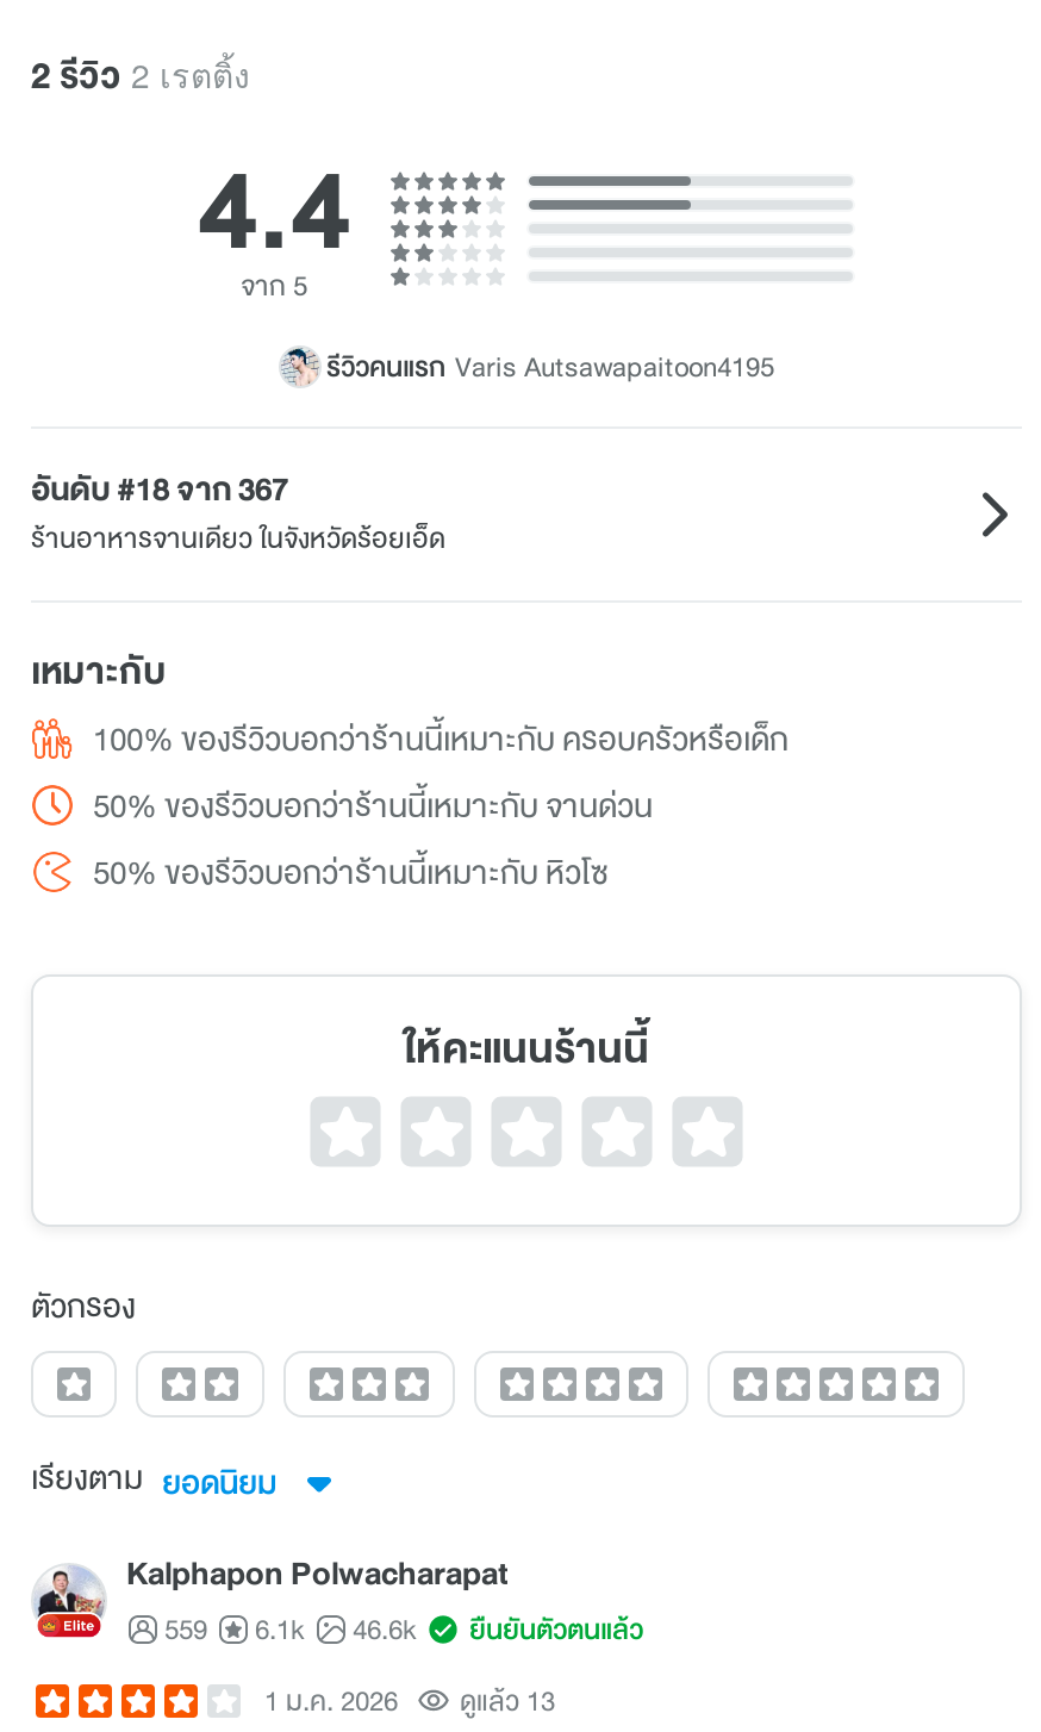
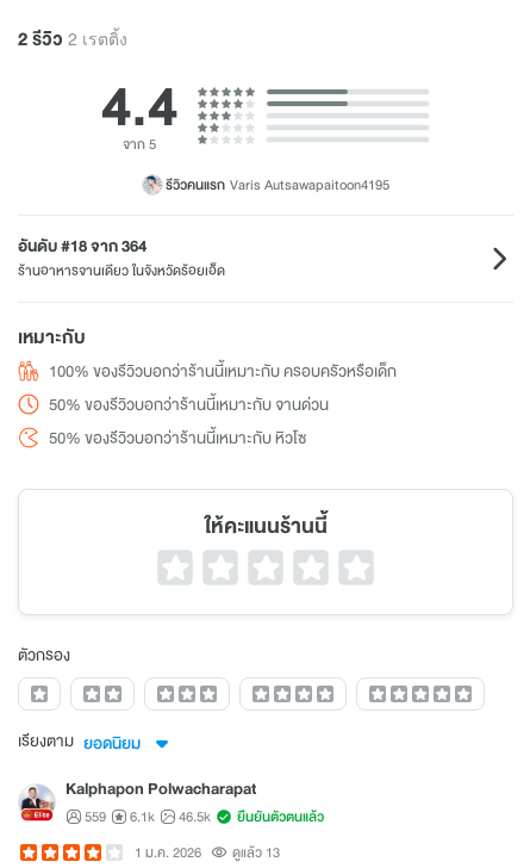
[31,464,288,514] อันดับ #18 จาก 367 -> [18,233,146,258] อันดับ #18 จาก 364
[164,1607,643,1650] 559 6.1k 46.6k ยืนยันตัวตนแล้ว -> [85,806,324,827] 559 6.1k 46.5k ยืนยันตัวตนแล้ว

